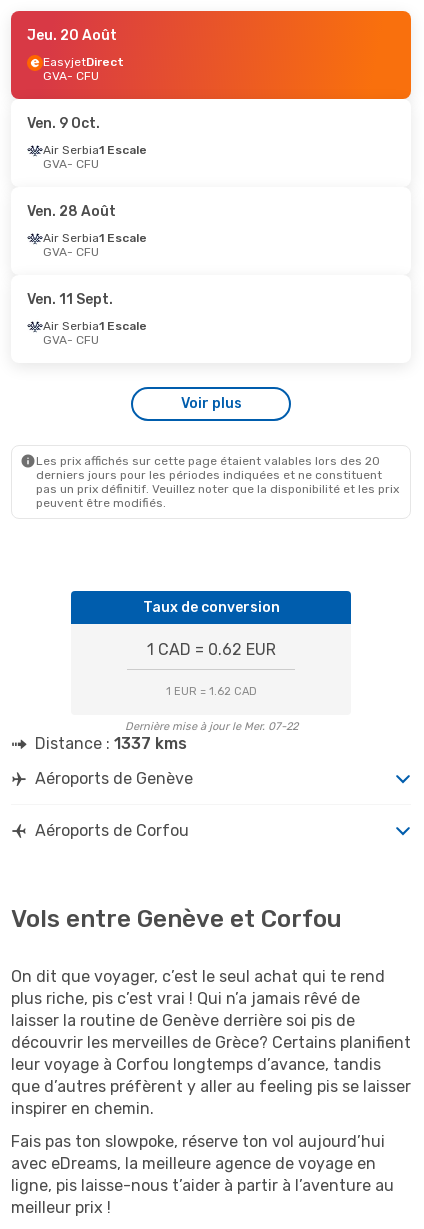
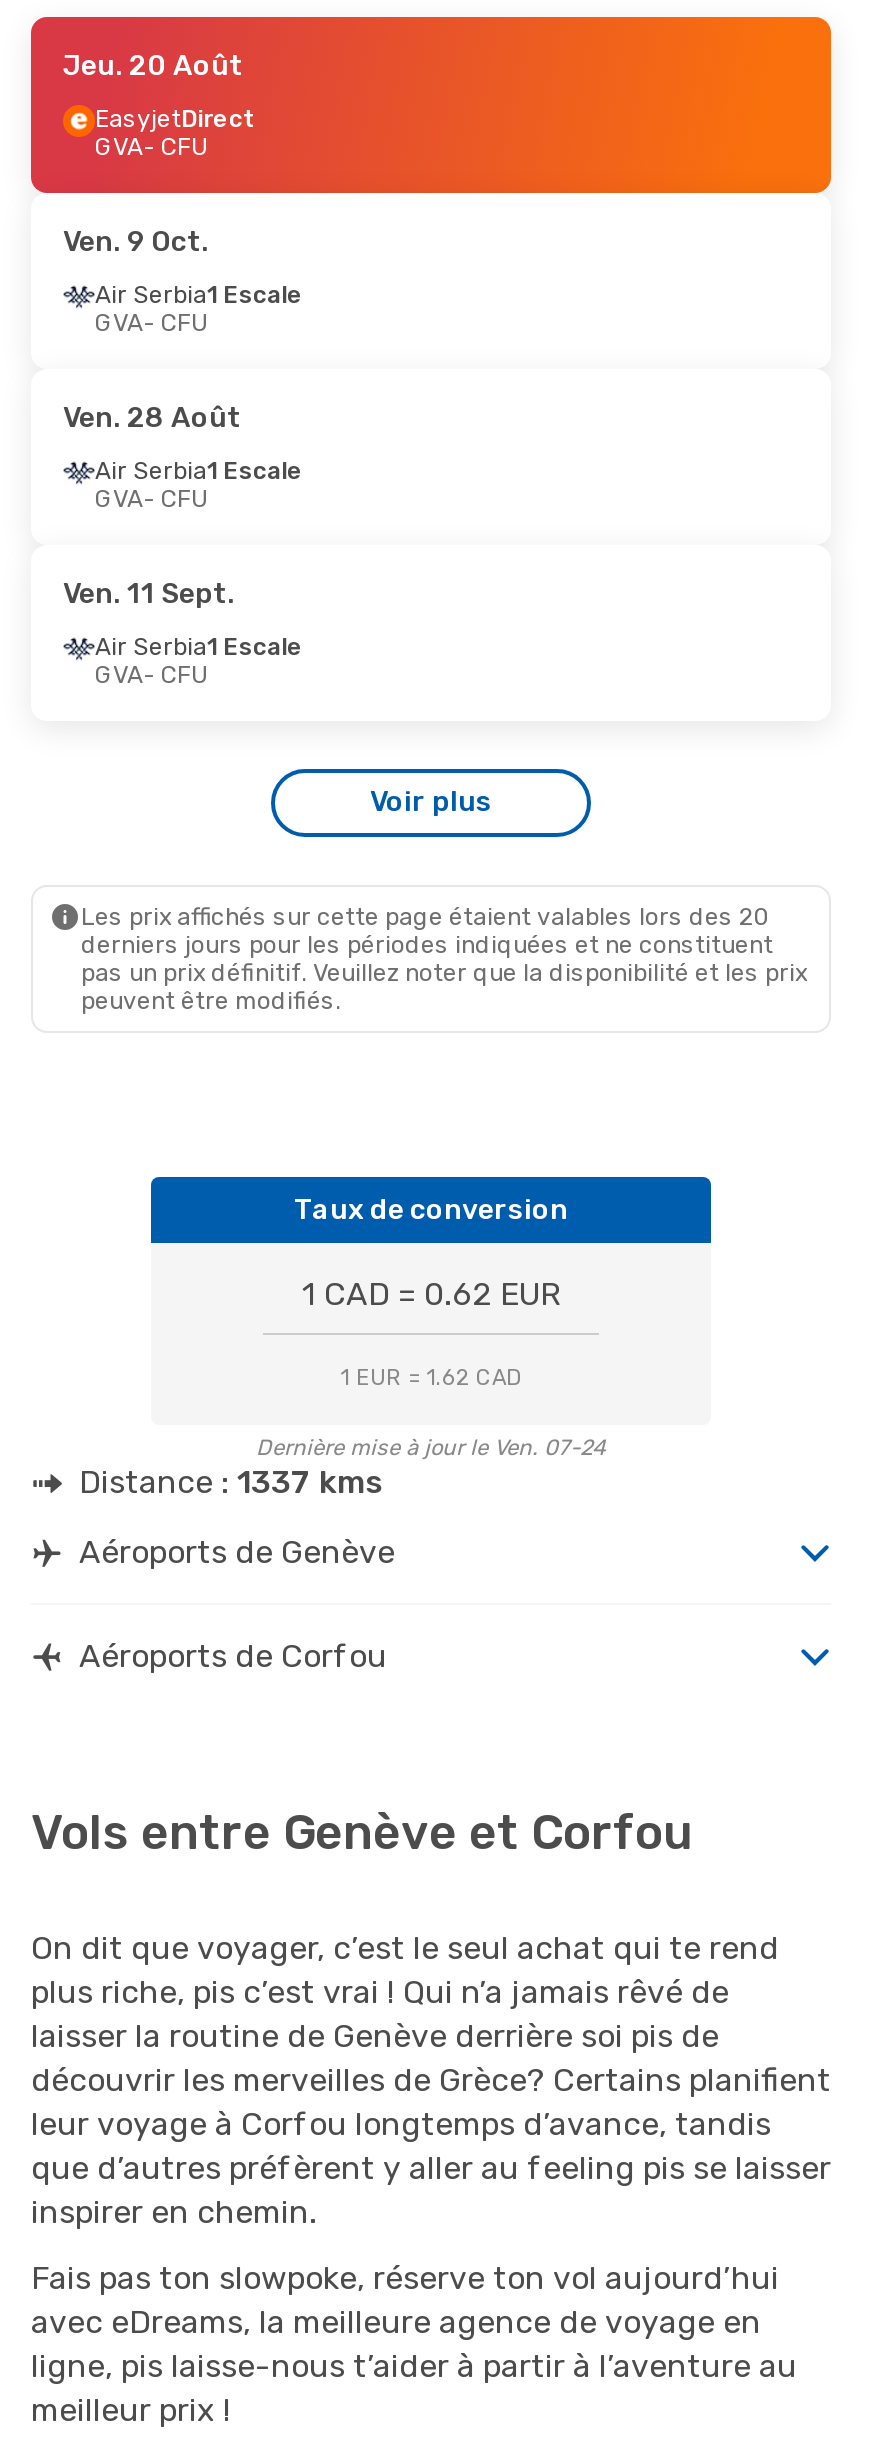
[124,720,297,733] Dernière mise à jour le Mer. 07-22 -> [256,1435,606,1461] Dernière mise à jour le Ven. 07-24

